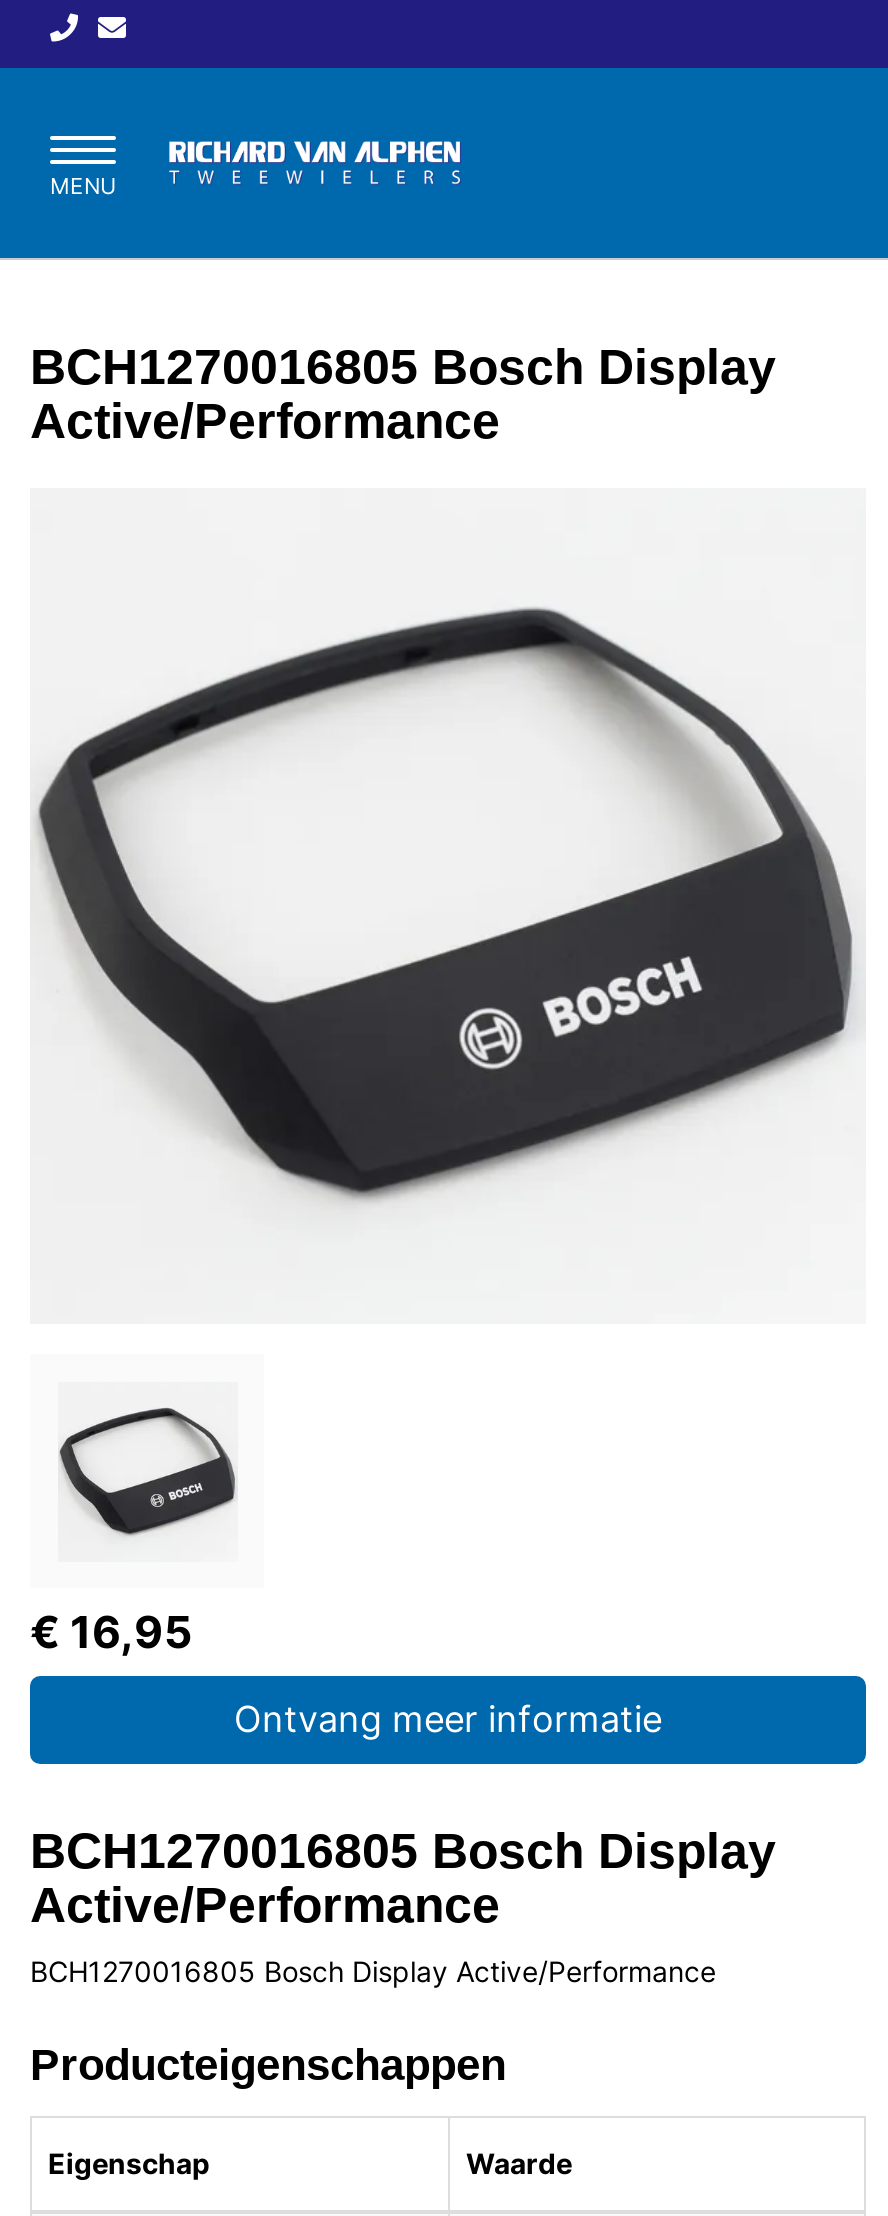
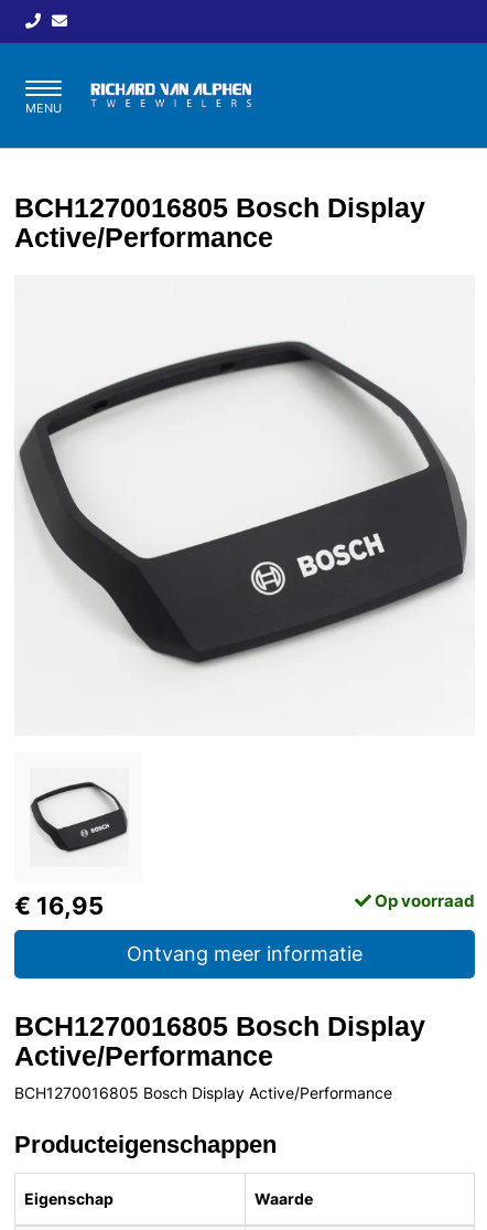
none -> [371,890,475,911] Op voorraad

